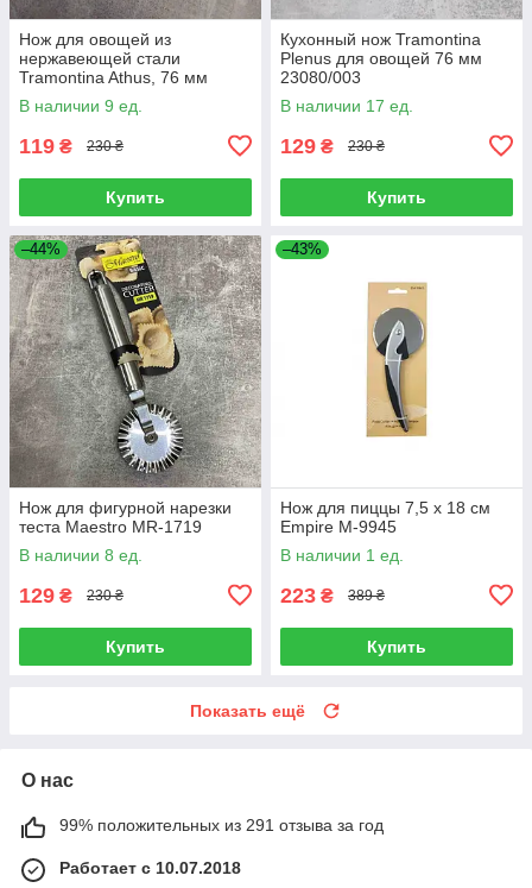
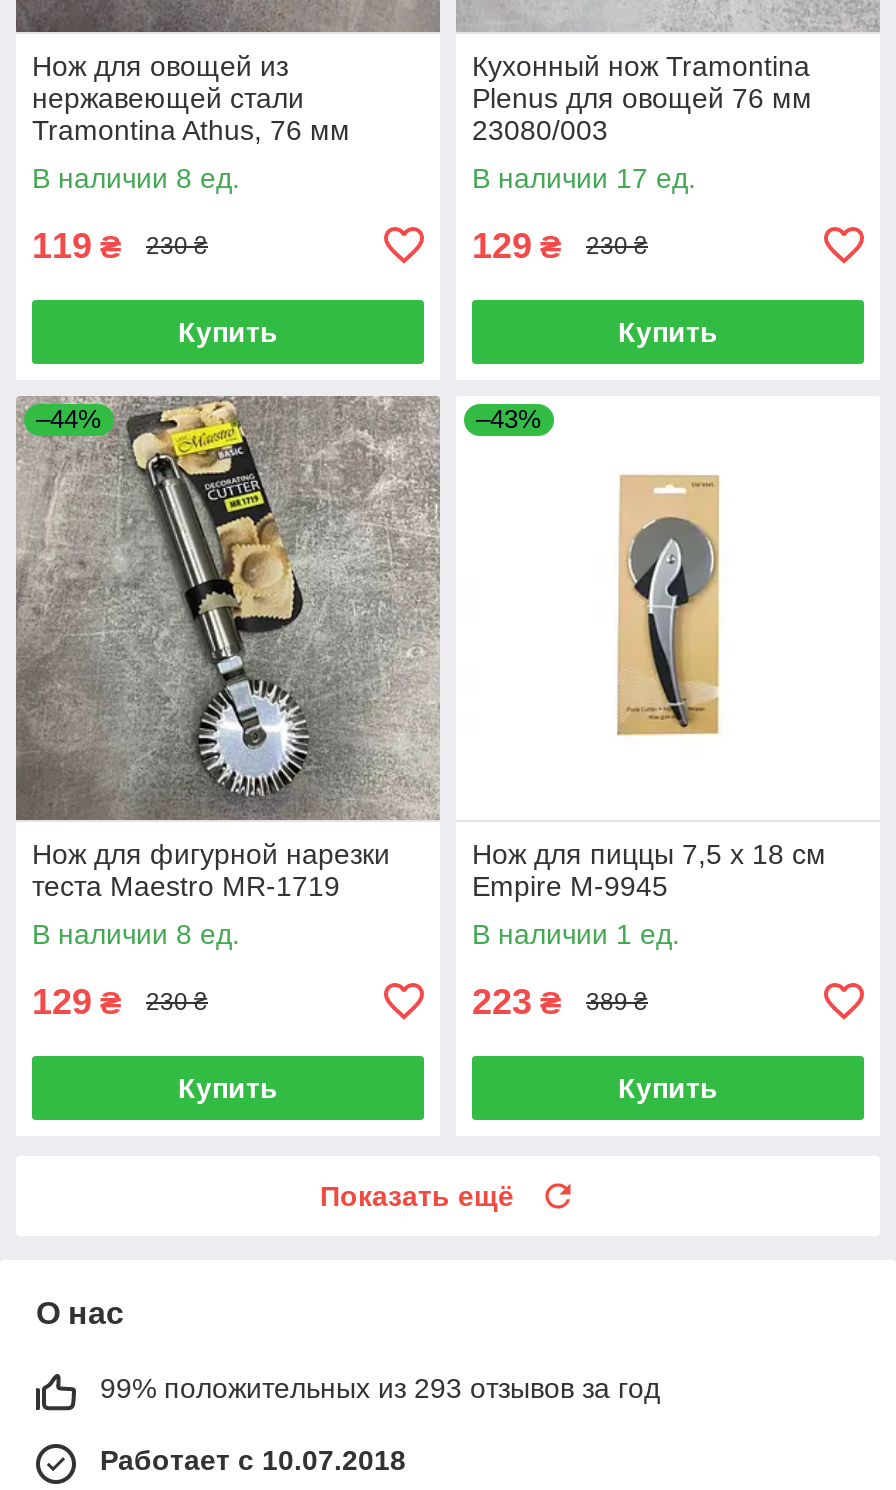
[19,96,142,115] В наличии 9 ед. -> [32,162,240,194] В наличии 8 ед.
[59,815,384,834] 99% положительных из 291 отзыва за год -> [100,1372,660,1404] 99% положительных из 293 отзывов за год

